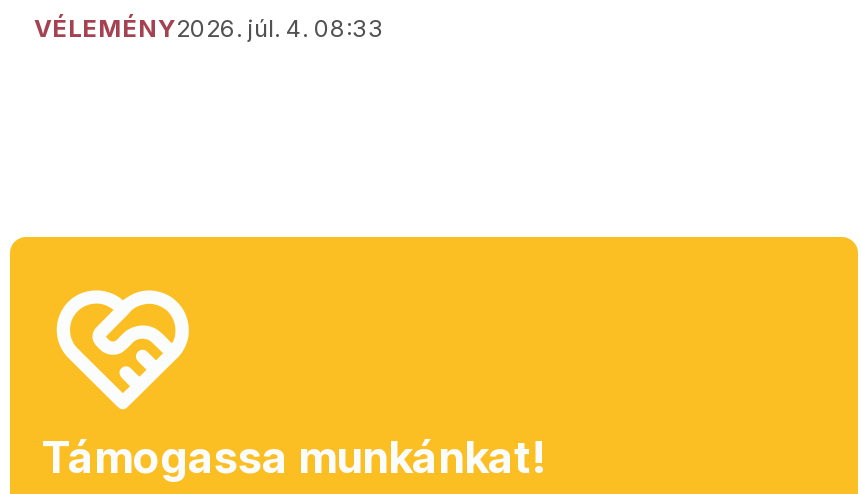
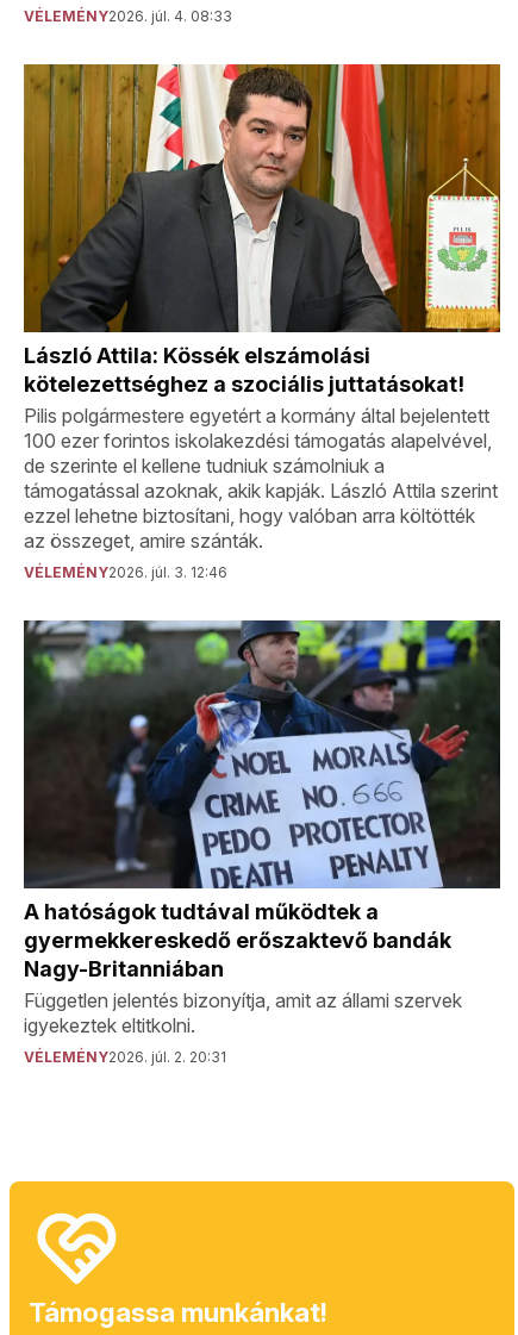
none -> [23,63,501,581] [image] | László Attila: Kössék elszámolási | kötelezettséghez a szociális juttatásokat! | Pilis polgármestere egyetért a kormány által bejelentett | 100 ezer forintos iskolakezdési támogatás alapelvével, | de szerinte el kellene tudniuk számolniuk a | támogatással azoknak, akik kapják. László Attila szerint | ezzel lehetne biztosítani, hogy valóban arra költötték | az összeget, amire szánták. | VÉLEMÉNY2026. júl. 3. 12:46
none -> [23,619,501,1066] [image] | A hatóságok tudtával működtek a | gyermekkereskedő erőszaktevő bandák | Nagy-Britanniában | Független jelentés bizonyítja, amit az állami szervek | igyekeztek eltitkolni. | VÉLEMÉNY2026. júl. 2. 20:31

